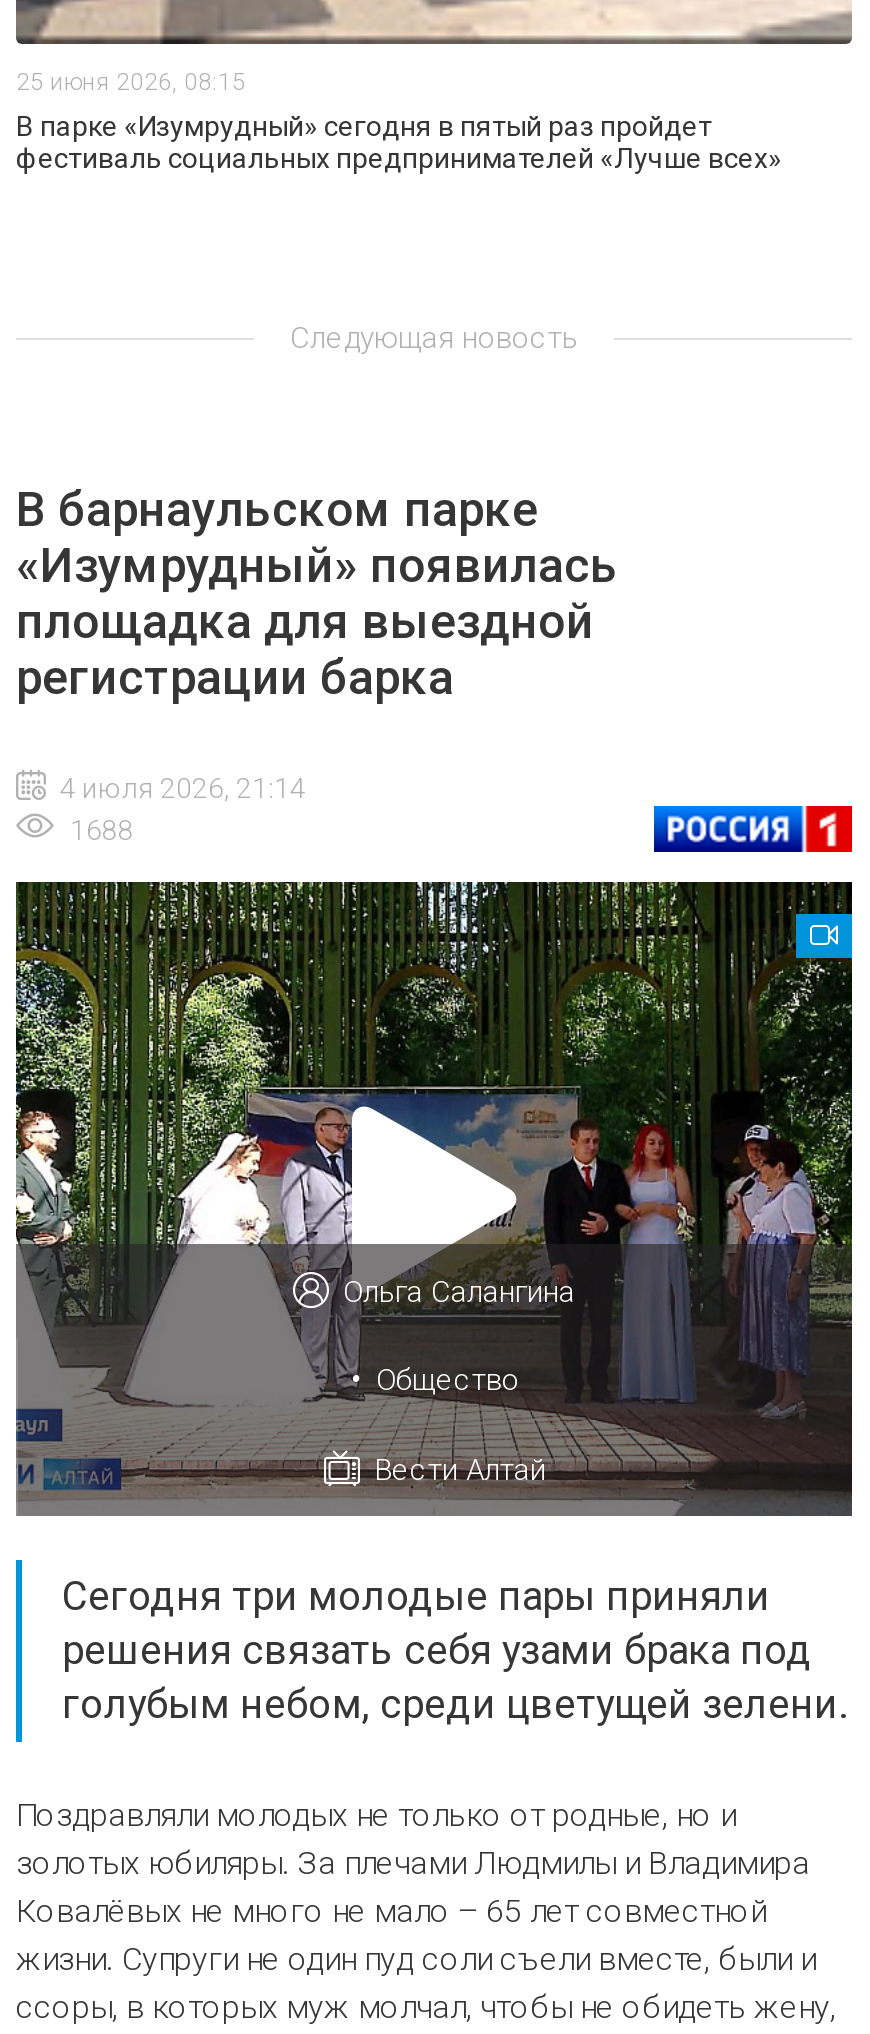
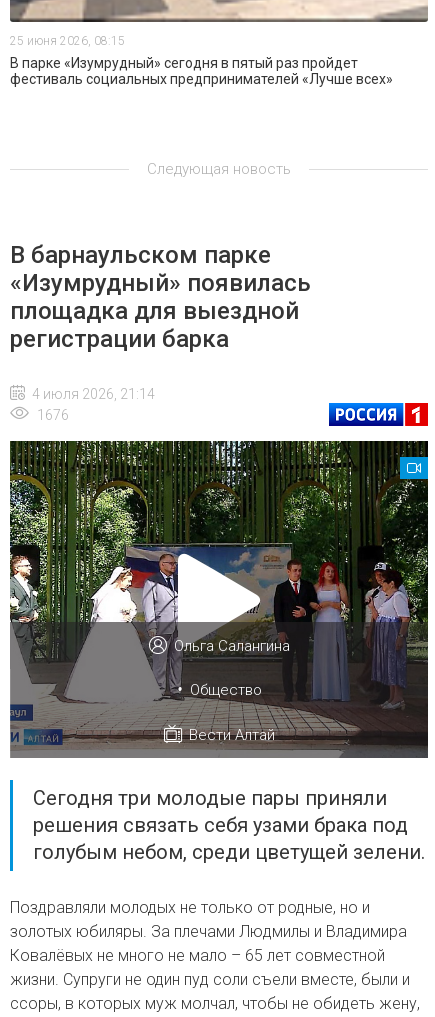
[64,815,134,847] 1688 -> [34,407,69,423] 1676

